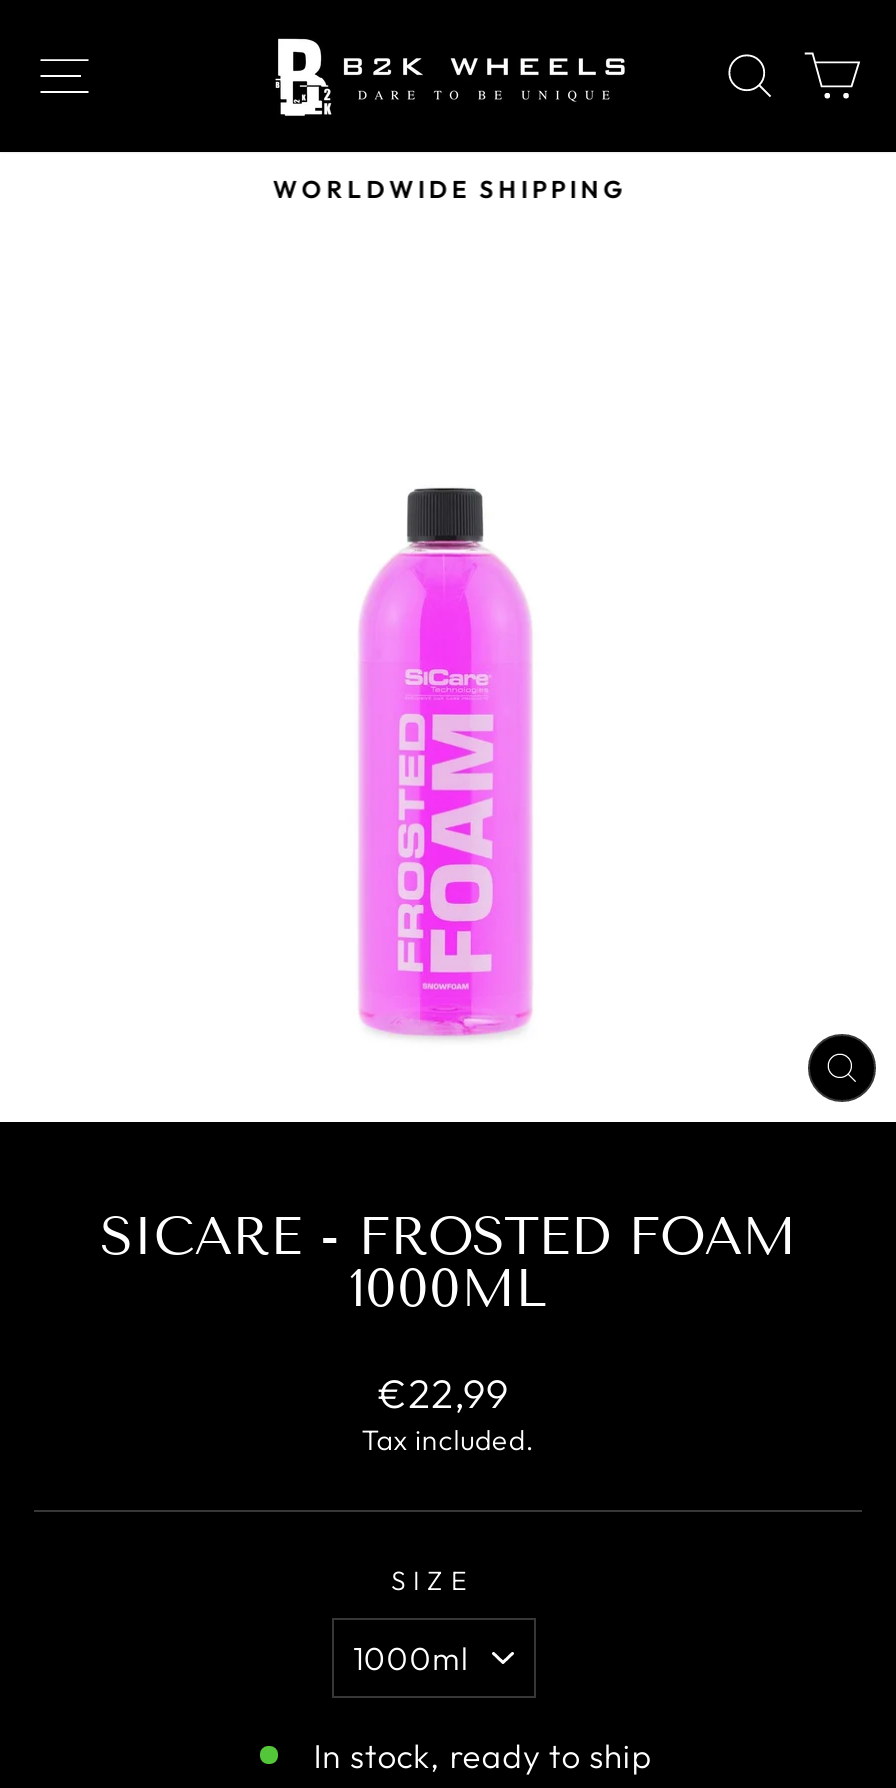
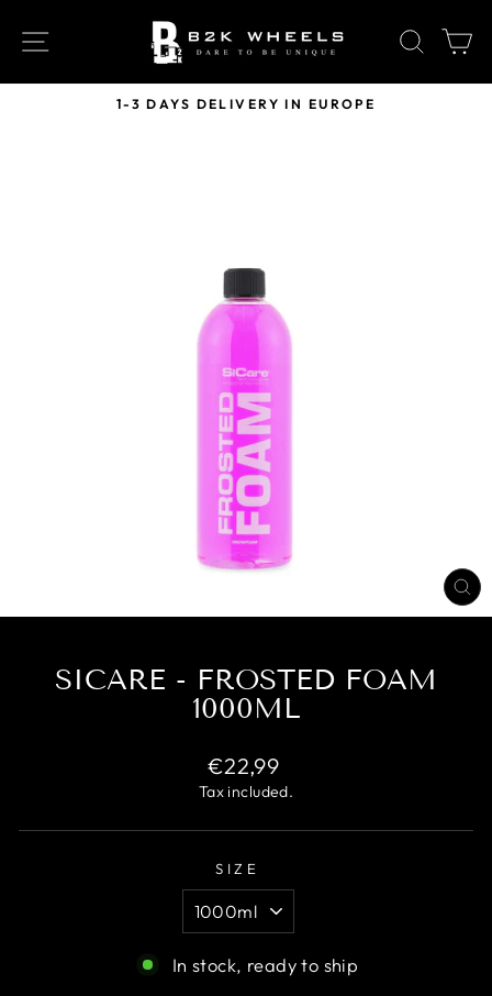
[271,174,625,204] WORLDWIDE SHIPPING -> [116,96,376,112] 1-3 DAYS DELIVERY IN EUROPE

